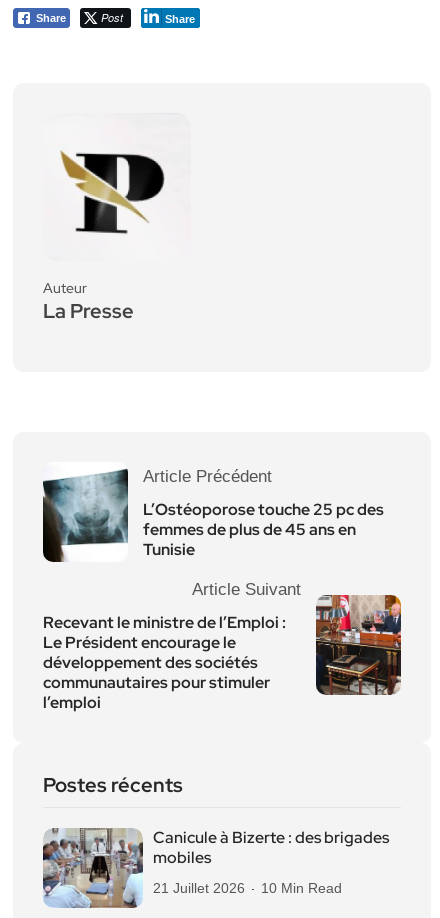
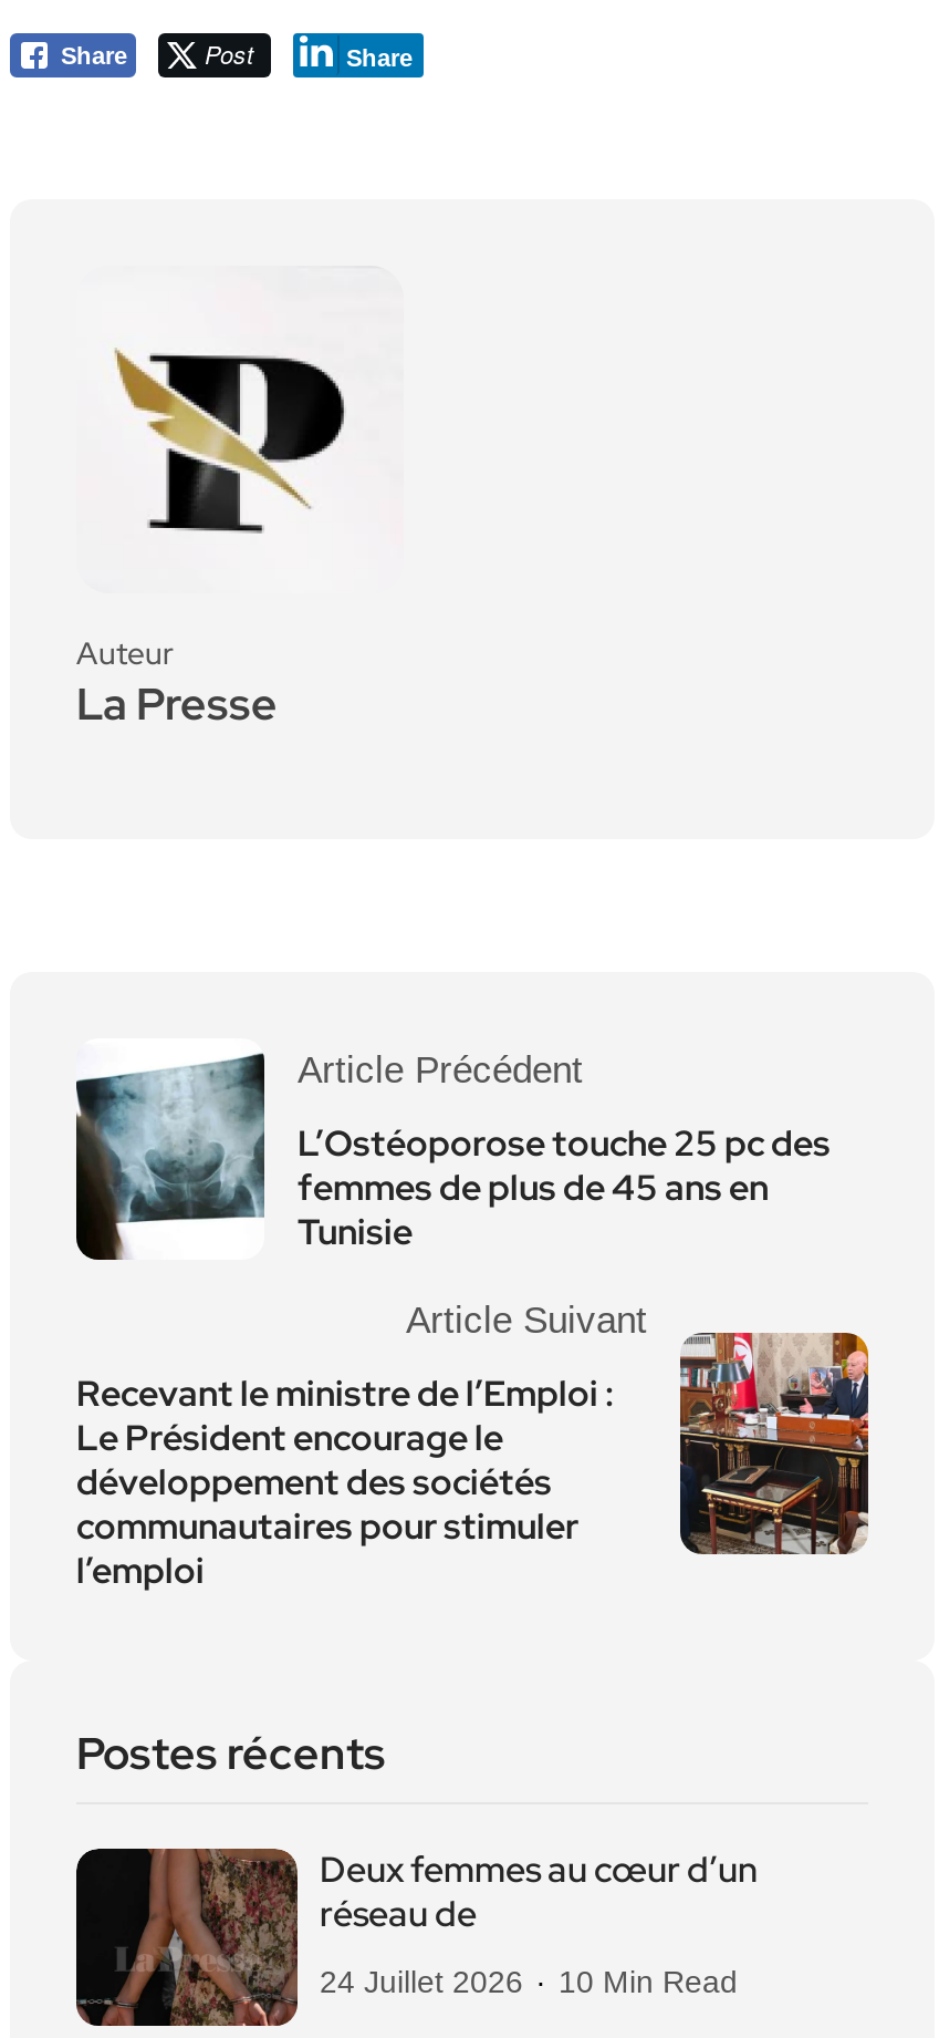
[42,826,389,908] [image] | Canicule à Bizerte : des brigades | mobiles -> [74,1845,758,2028] [image] | Deux femmes au cœur d’un | réseau de
[153,879,342,895] 21 Juillet 2026 10 Min Read -> [320,1963,738,1998] 24 Juillet 2026 10 Min Read

